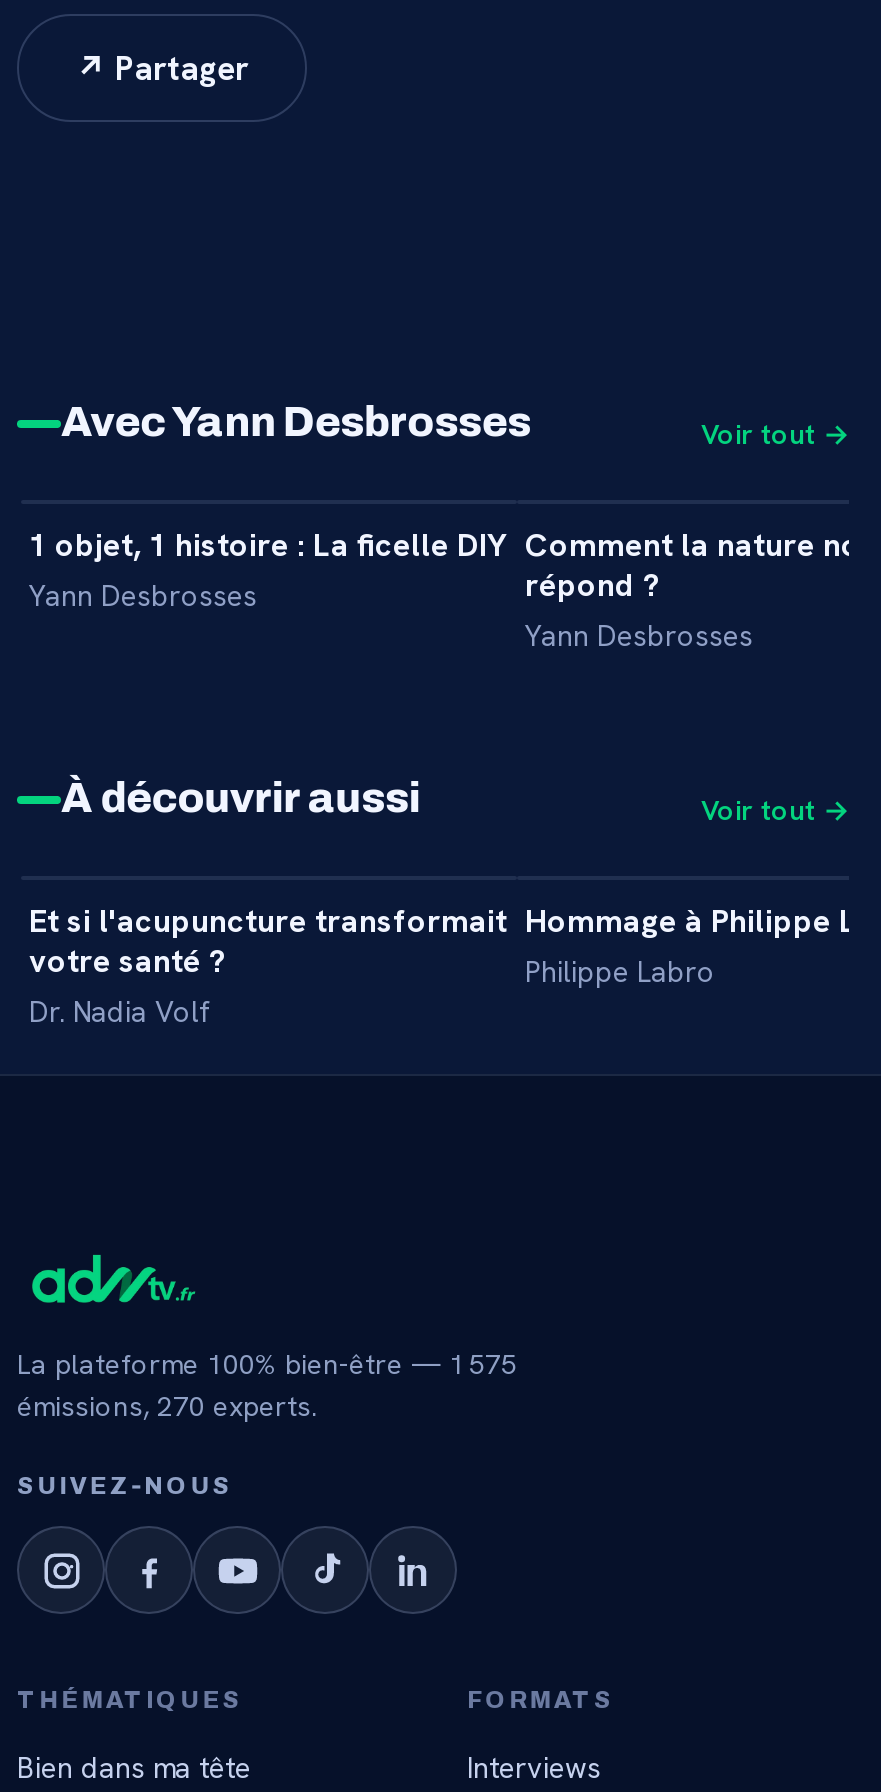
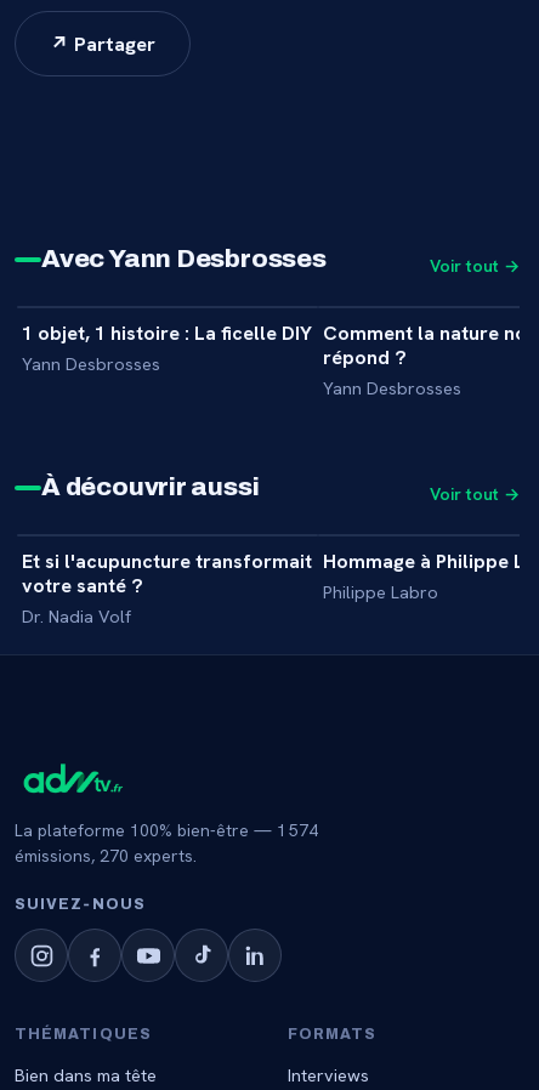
[17,1346,517,1382] La plateforme 100% bien-être — 1 575 -> [15,819,318,841] La plateforme 100% bien-être — 1 574

